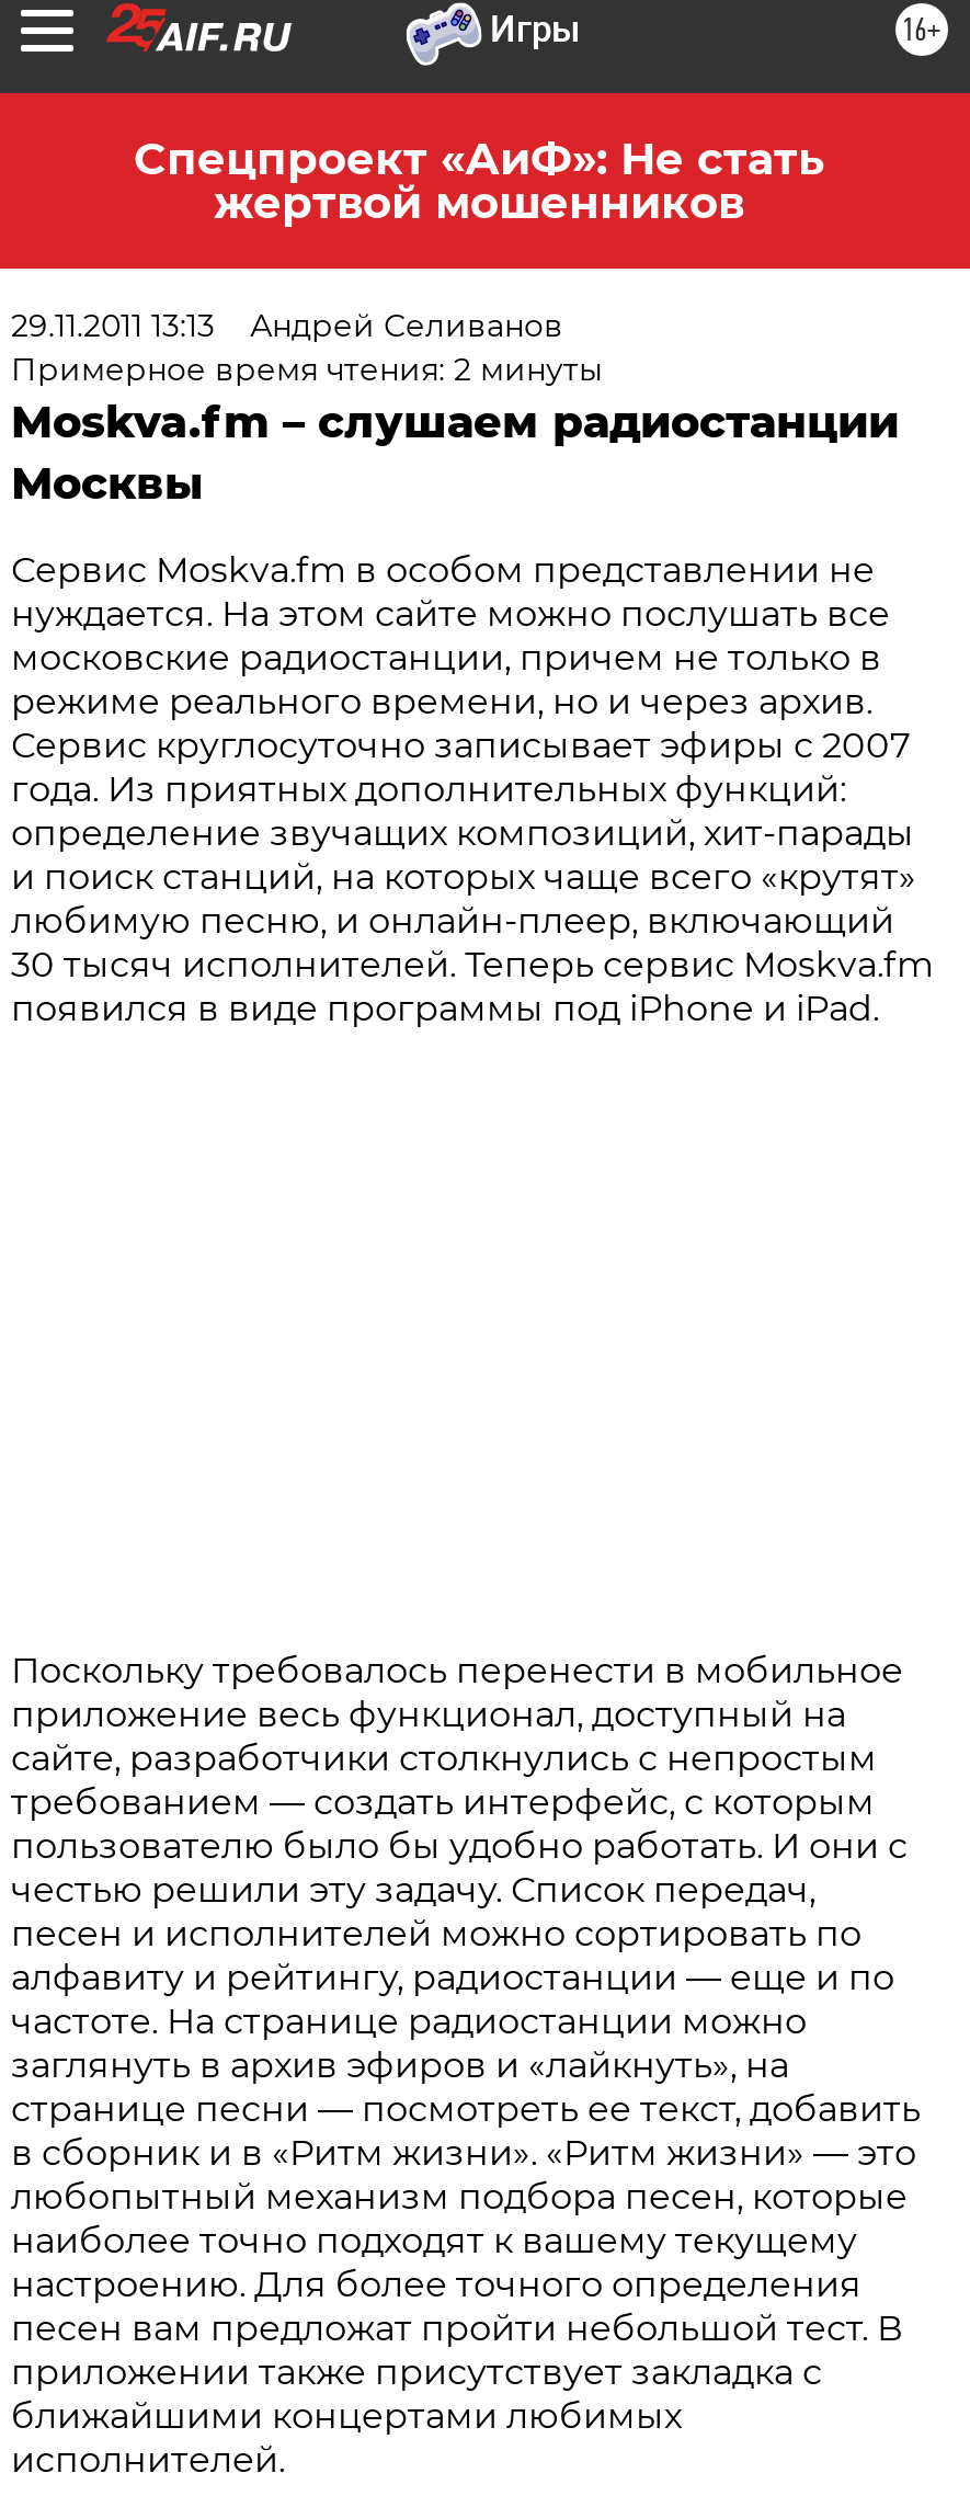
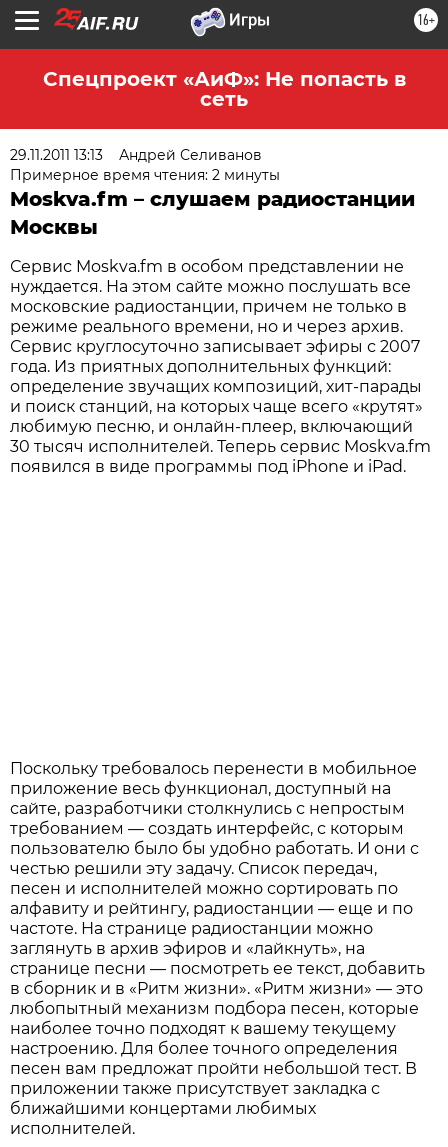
[134,133,824,229] Спецпроект «АиФ»: Не стать | жертвой мошенников -> [42,67,405,111] Спецпроект «АиФ»: Не попасть в | сеть

